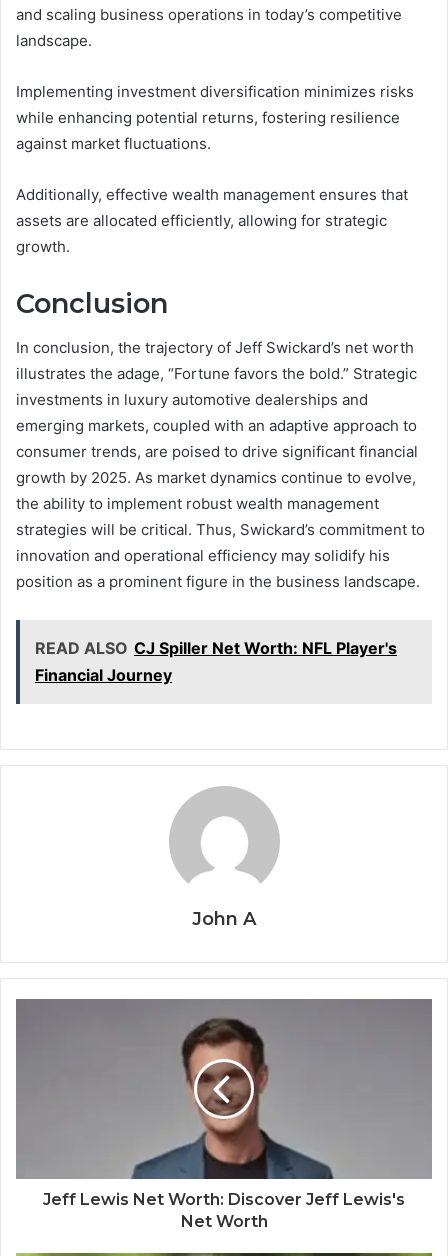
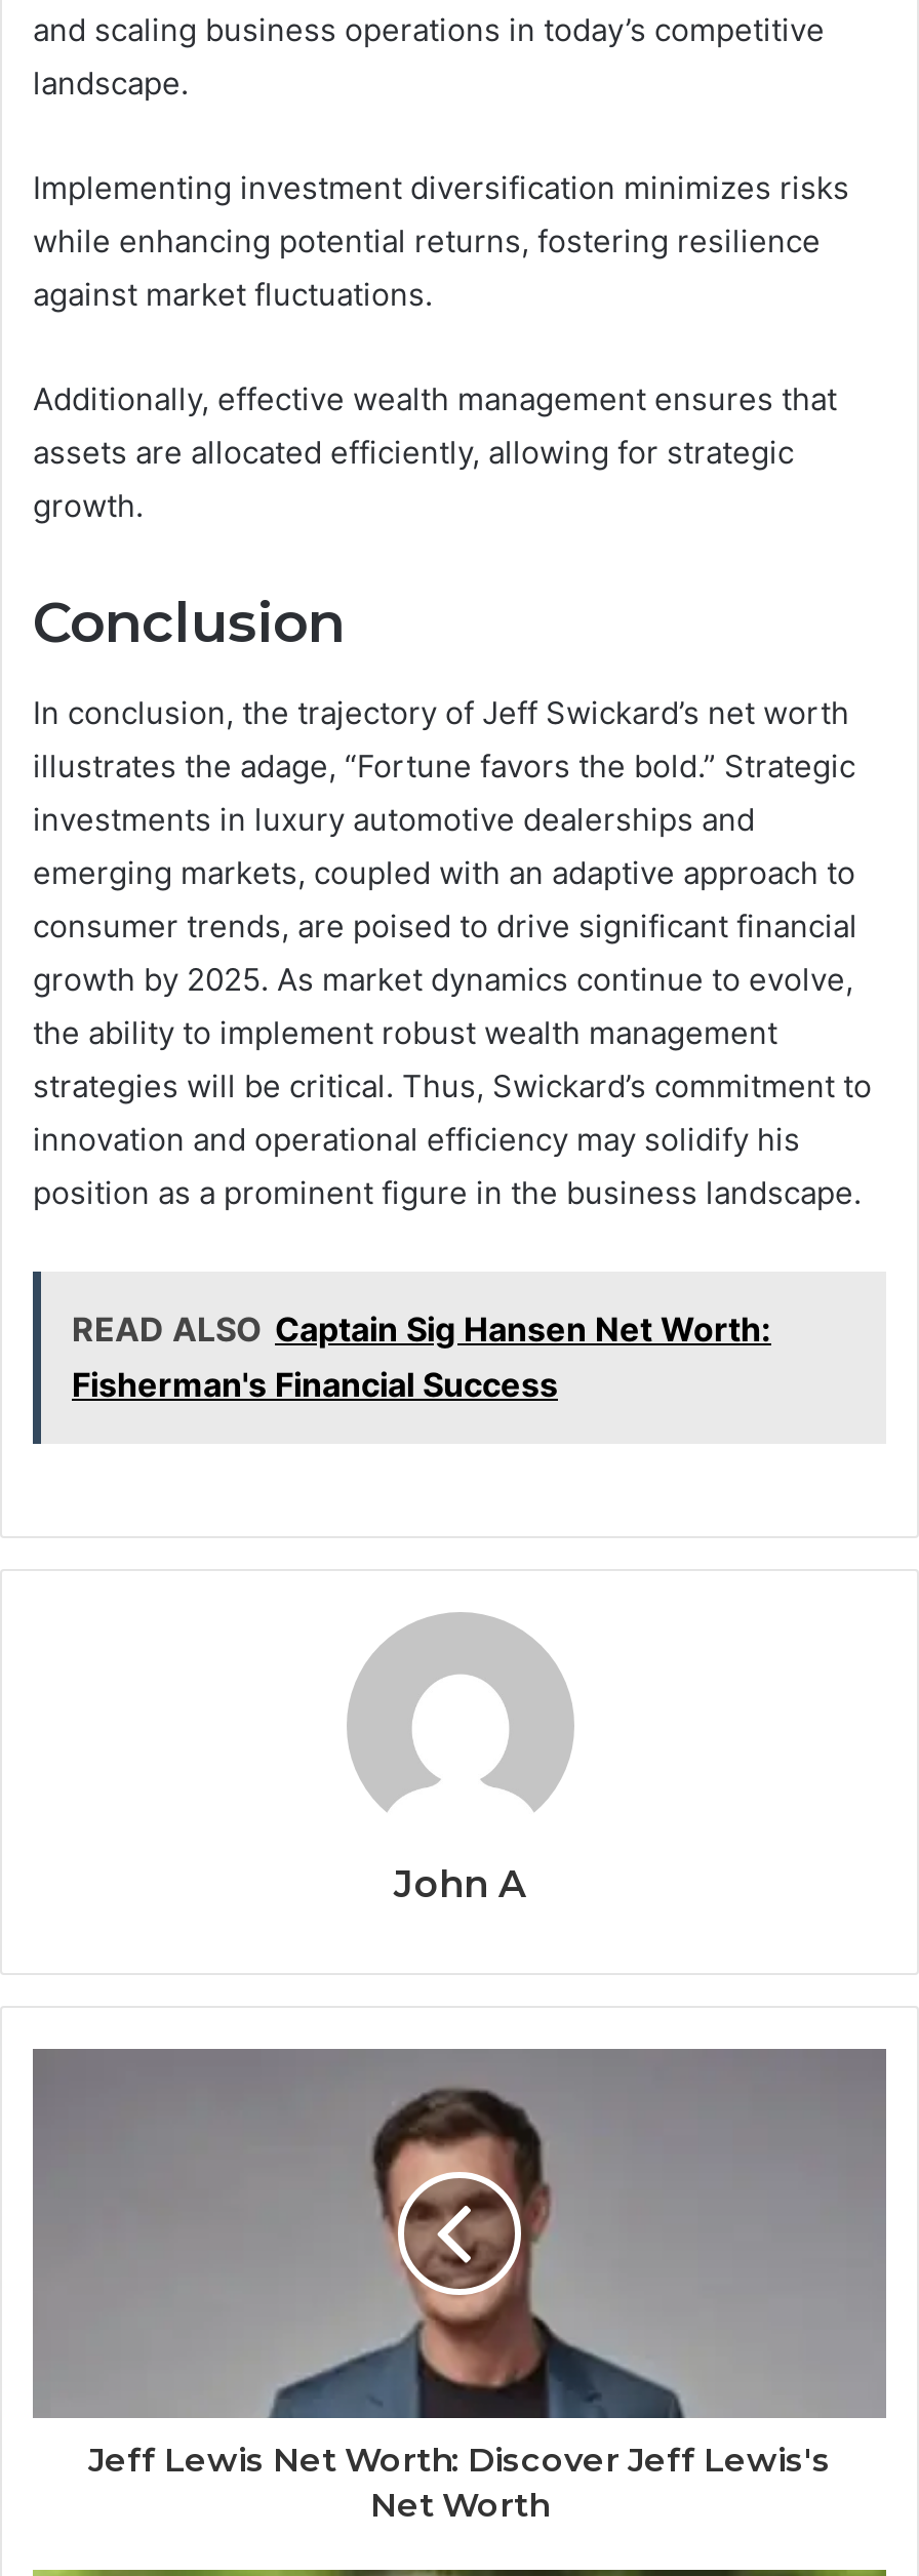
[35,638,397,685] READ ALSO CJ Spiller Net Worth: NFL Player's | Financial Journey -> [72,1309,771,1405] READ ALSO Captain Sig Hansen Net Worth: | Fisherman's Financial Success

